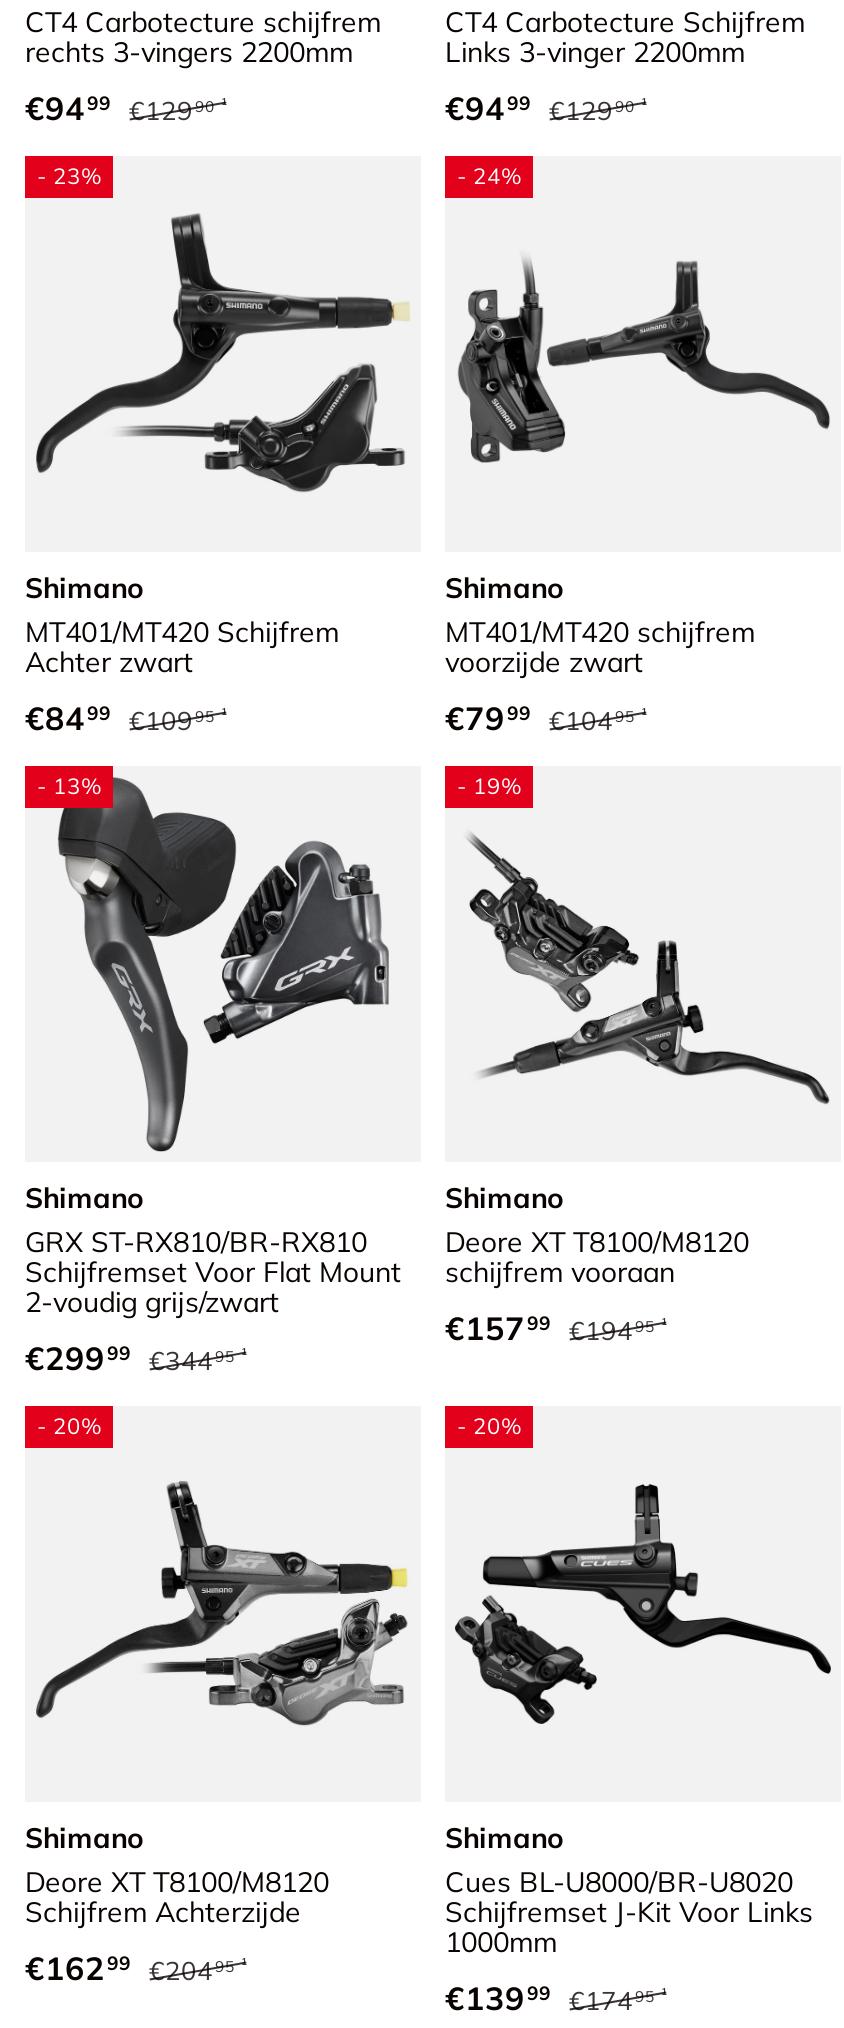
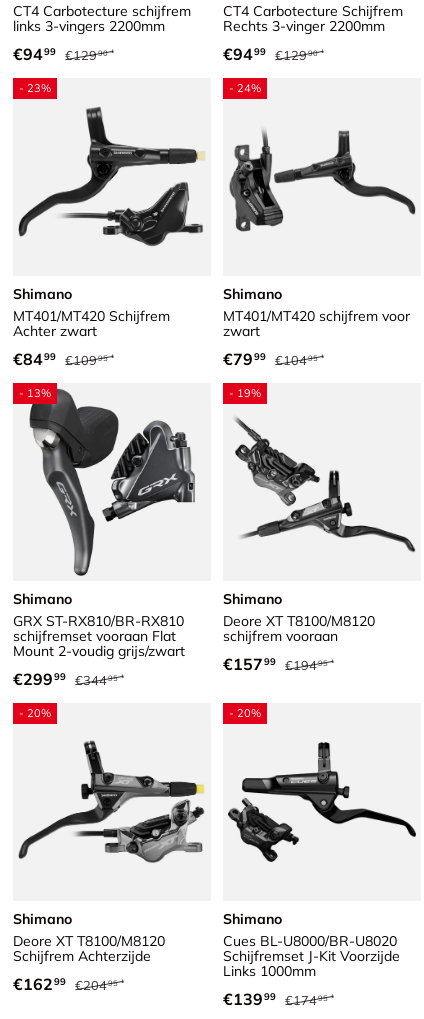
[25,34,353,70] rechts 3-vingers 2200mm -> [13,17,165,35] links 3-vingers 2200mm
[445,34,745,70] Links 3-vinger 2200mm -> [223,17,385,35] Rechts 3-vinger 2200mm
[445,614,755,680] MT401/MT420 schijfrem | voorzijde zwart -> [223,307,410,340] MT401/MT420 schijfrem voor | zwart
[25,1254,401,1320] Schijfremset Voor Flat Mount | 2-voudig grijs/zwart -> [13,627,185,660] schijfremset vooraan Flat | Mount 2-voudig grijs/zwart
[445,1894,813,1960] Schijfremset J-Kit Voor Links | 1000mm -> [223,947,400,980] Schijfremset J-Kit Voorzijde | Links 1000mm

